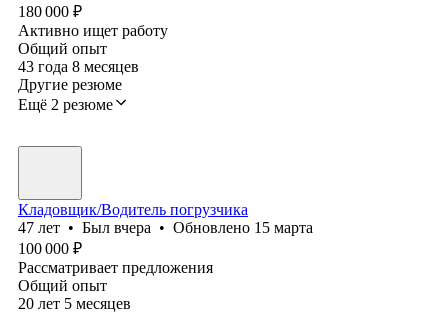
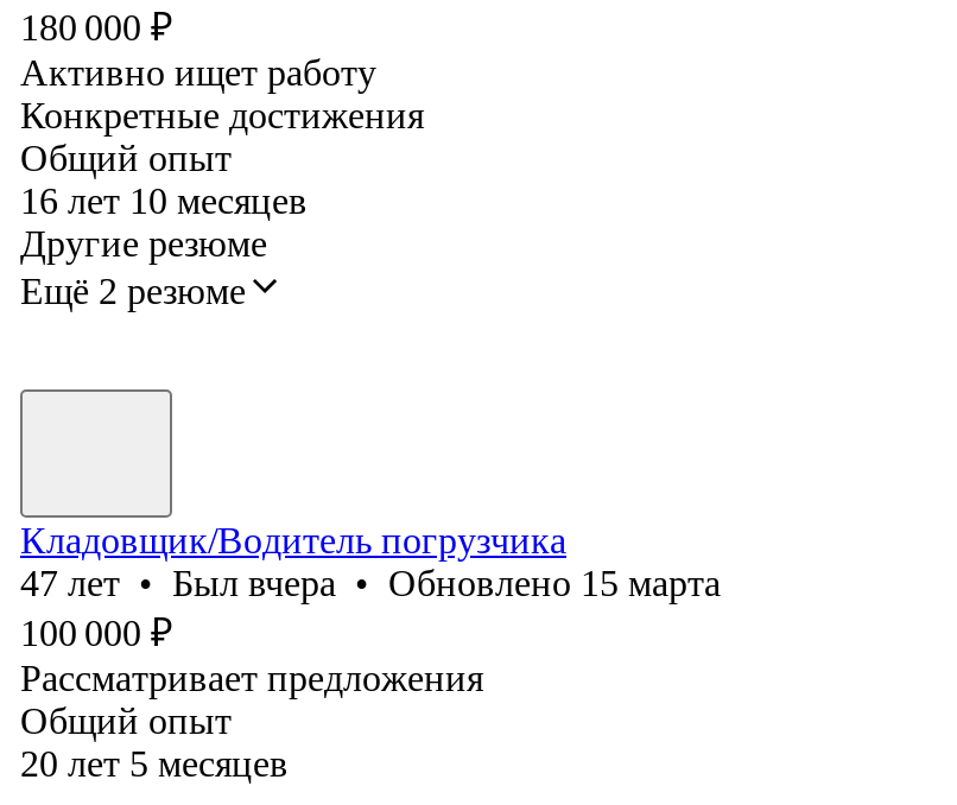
none -> [20,95,424,135] Конкретные достижения
[18,58,139,75] 43 года 8 месяцев -> [20,180,308,221] 16 лет 10 месяцев

